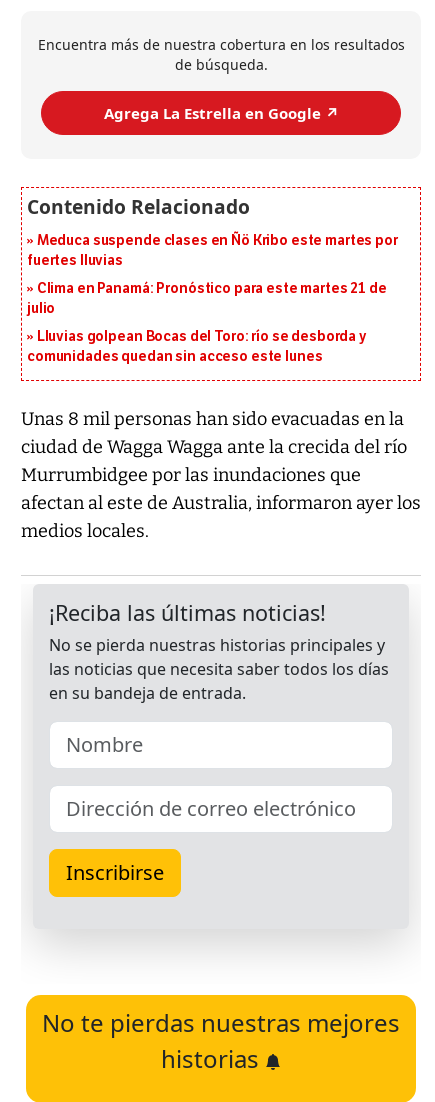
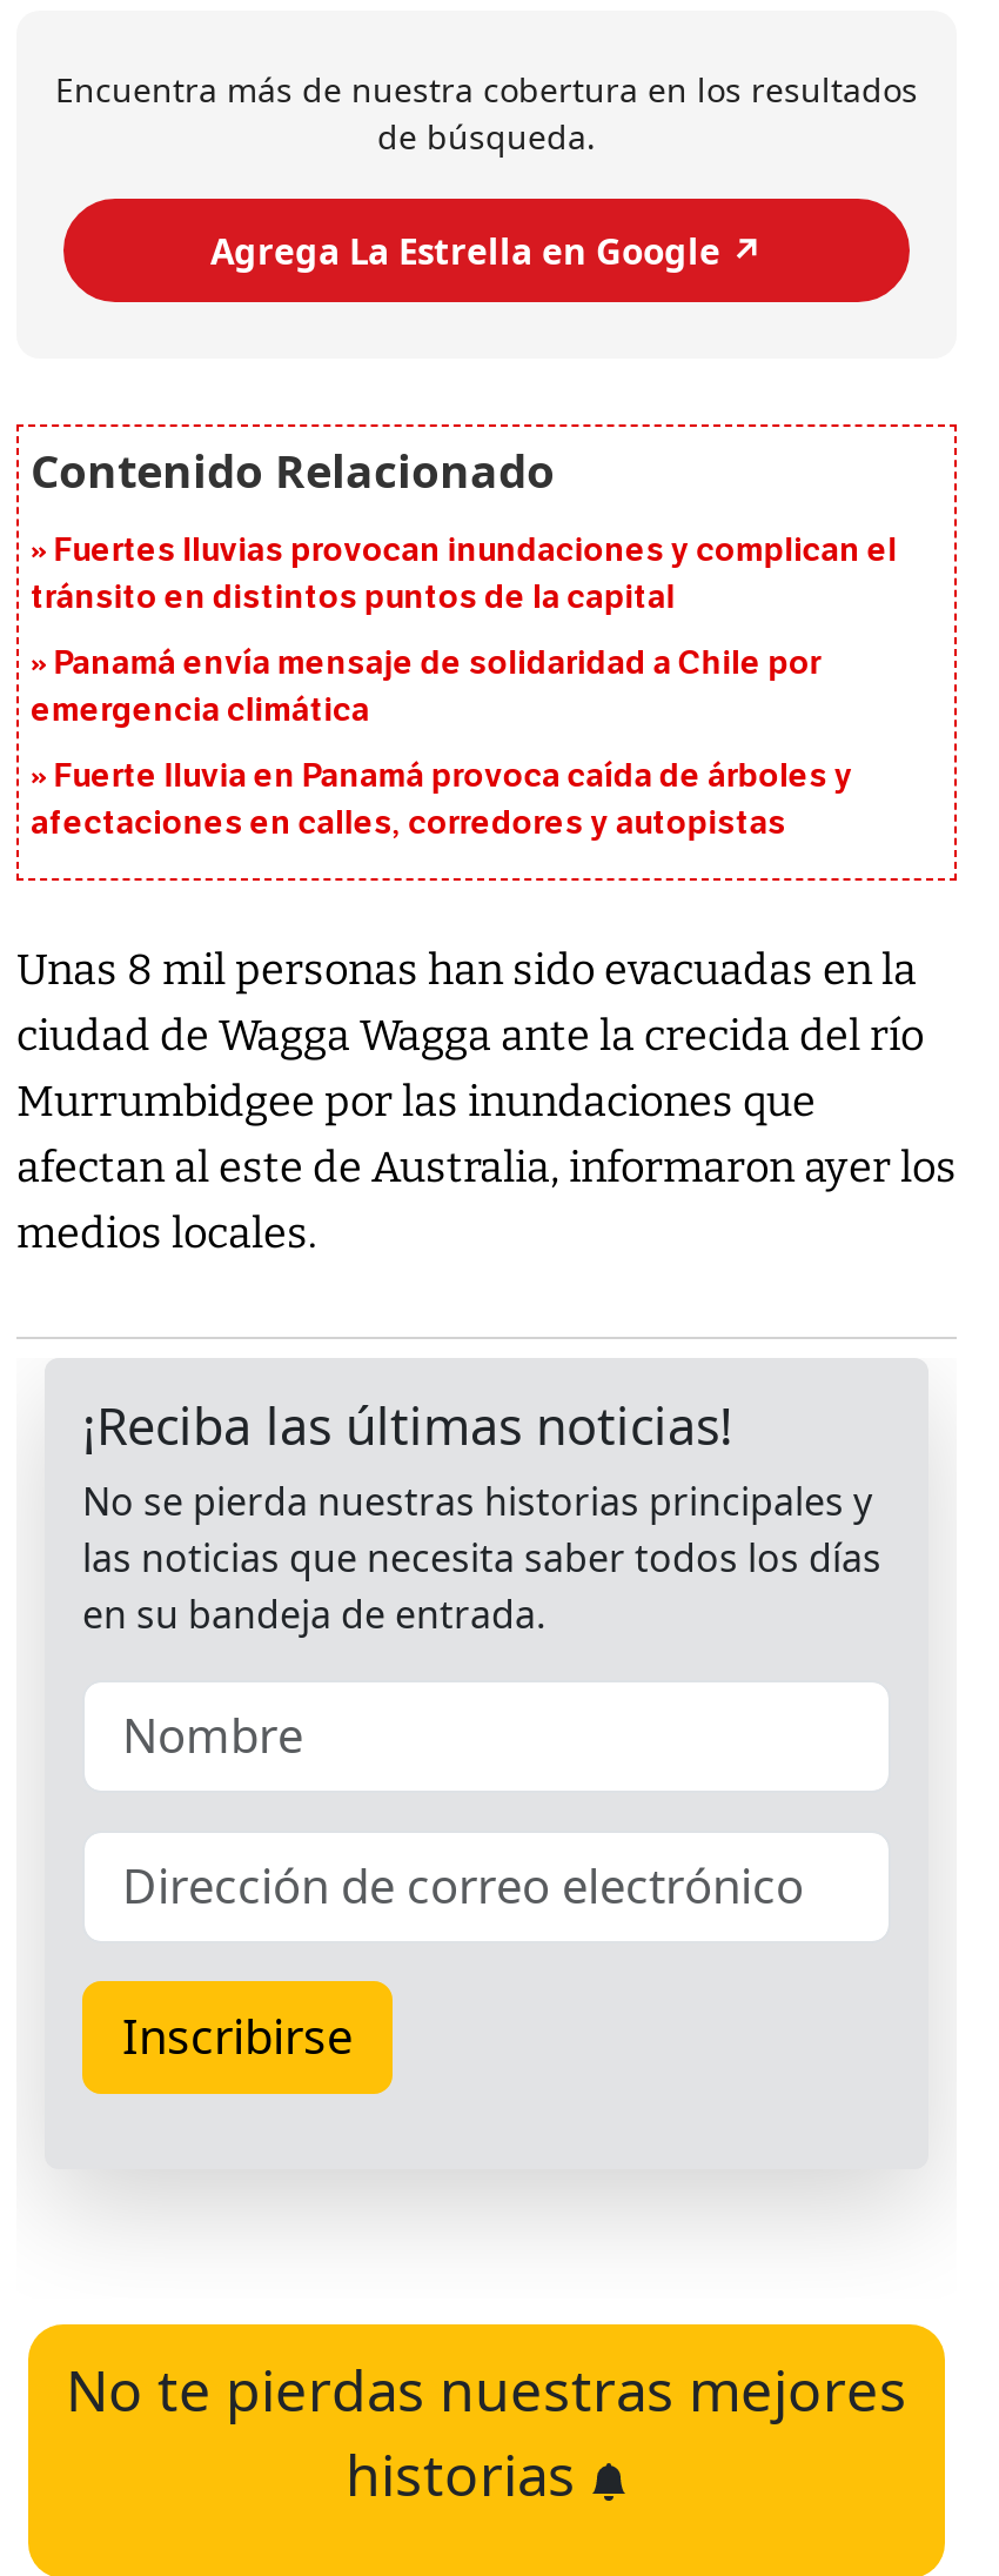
[27,232,398,269] Meduca suspende clases en Ñö Kribo este martes por | fuertes lluvias -> [31,531,897,618] Fuertes lluvias provocan inundaciones y complican el | tránsito en distintos puntos de la capital
[27,280,387,317] Clima en Panamá: Pronóstico para este martes 21 de | julio -> [31,644,821,731] Panamá envía mensaje de solidaridad a Chile por | emergencia climática
[27,328,367,365] Lluvias golpean Bocas del Toro: río se desborda y | comunidades quedan sin acceso este lunes -> [31,757,853,844] Fuerte lluvia en Panamá provoca caída de árboles y | afectaciones en calles, corredores y autopistas

